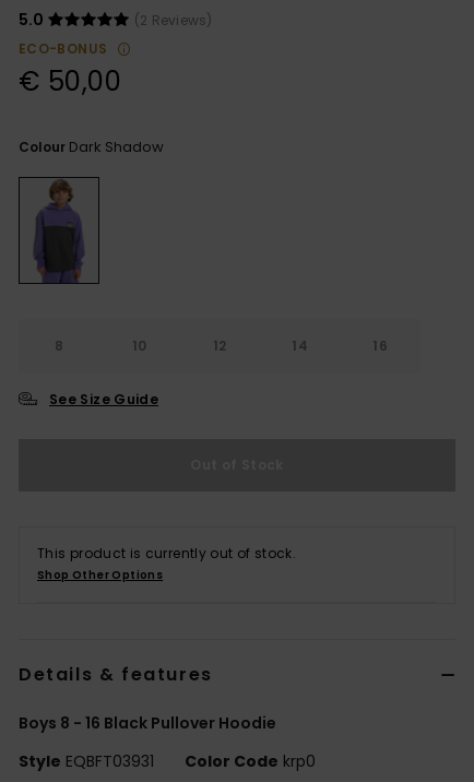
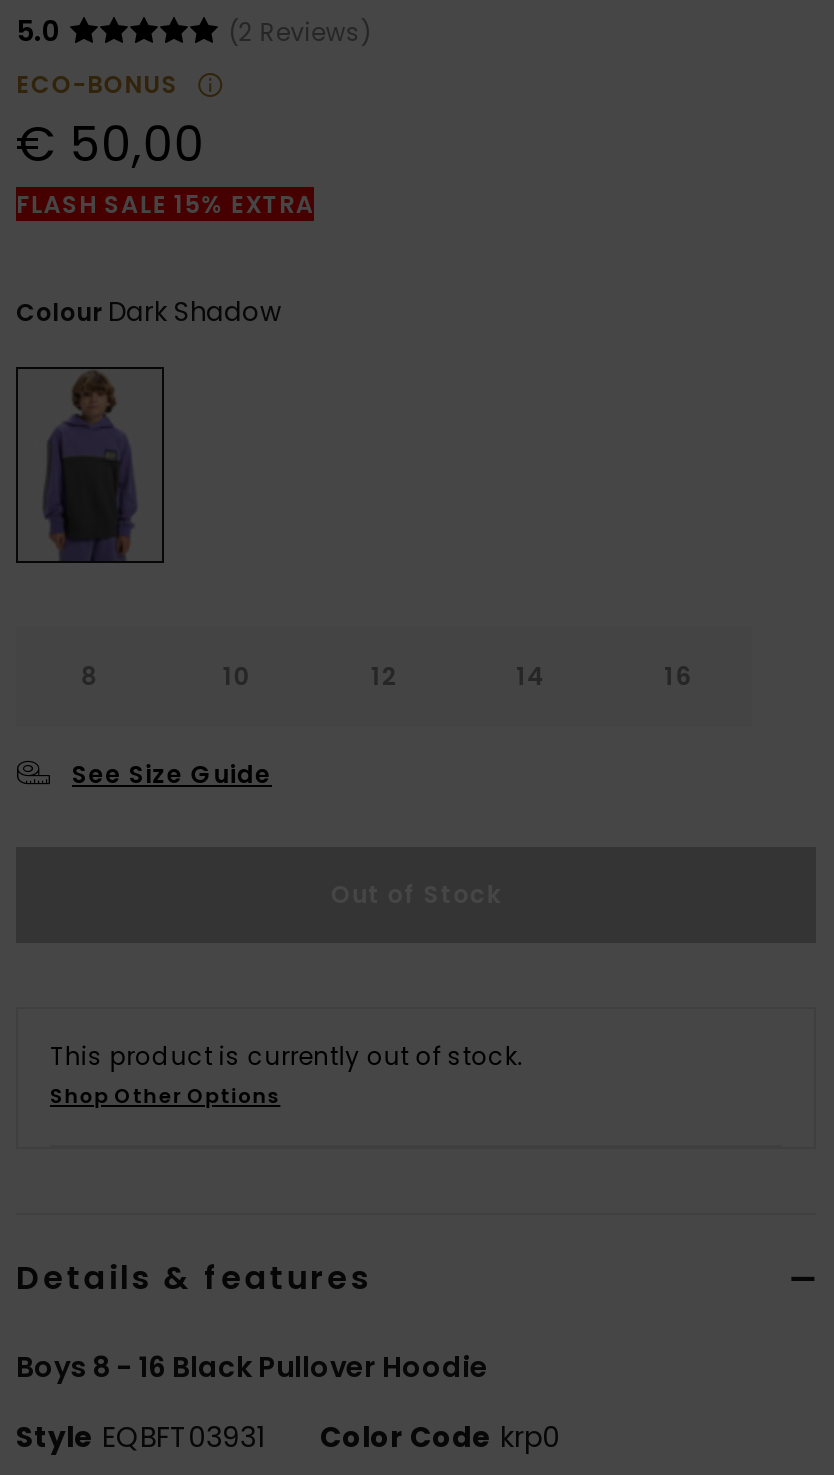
none -> [16,188,314,222] FLASH SALE 15% EXTRA

